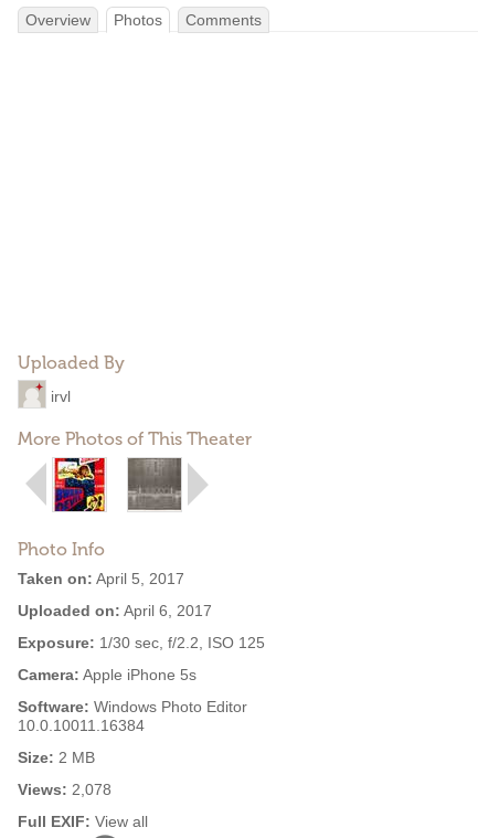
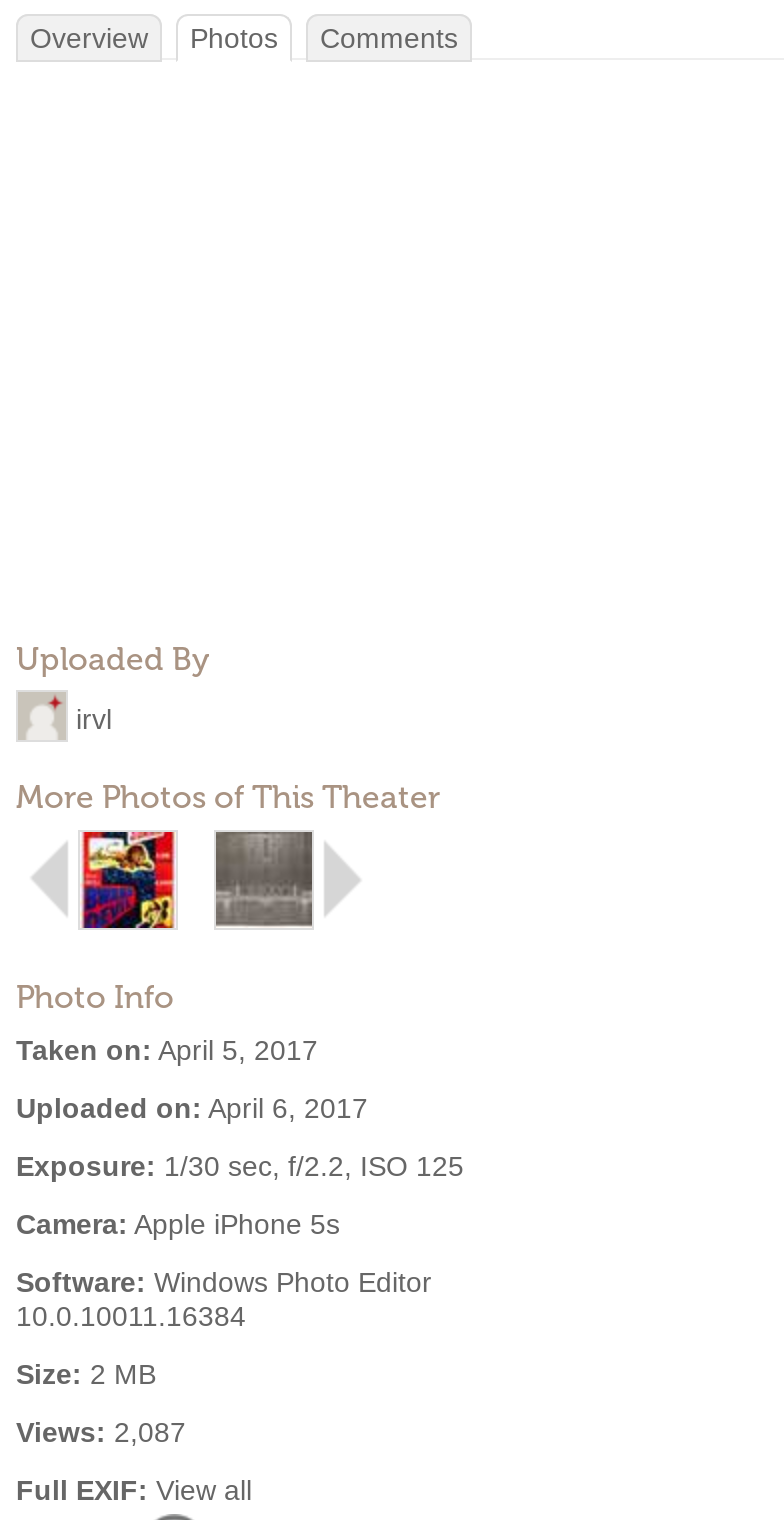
[18,781,111,798] Views: 2,078 -> [16,1416,186,1448] Views: 2,087

